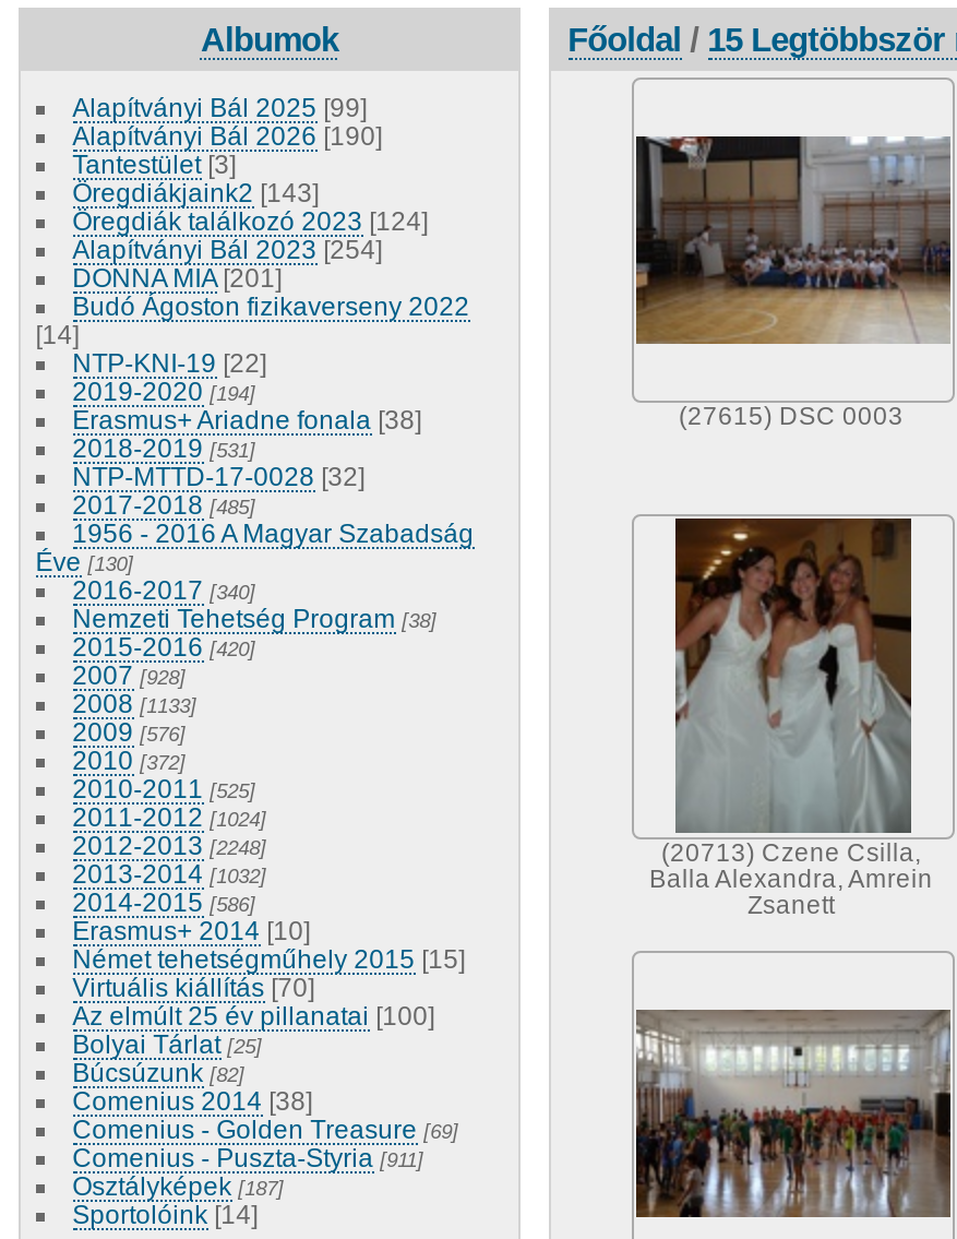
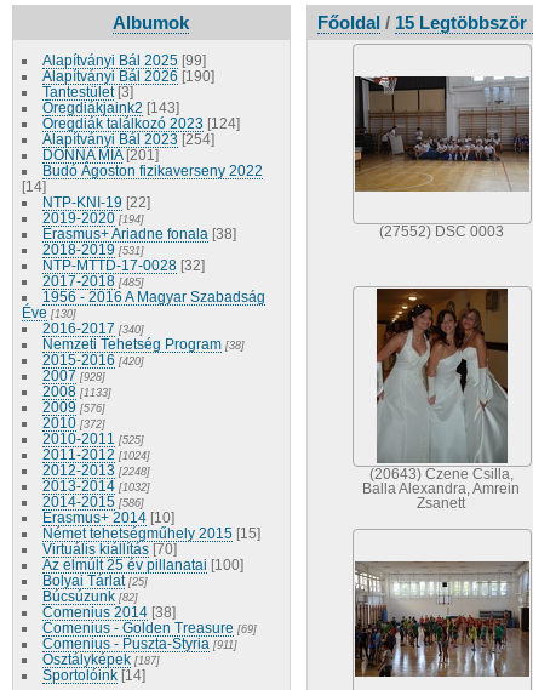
[679,403,904,429] (27615) DSC 0003 -> [379,224,503,239] (27552) DSC 0003
[661,840,921,866] (20713) Czene Csilla, -> [369,467,513,482] (20643) Czene Csilla,

